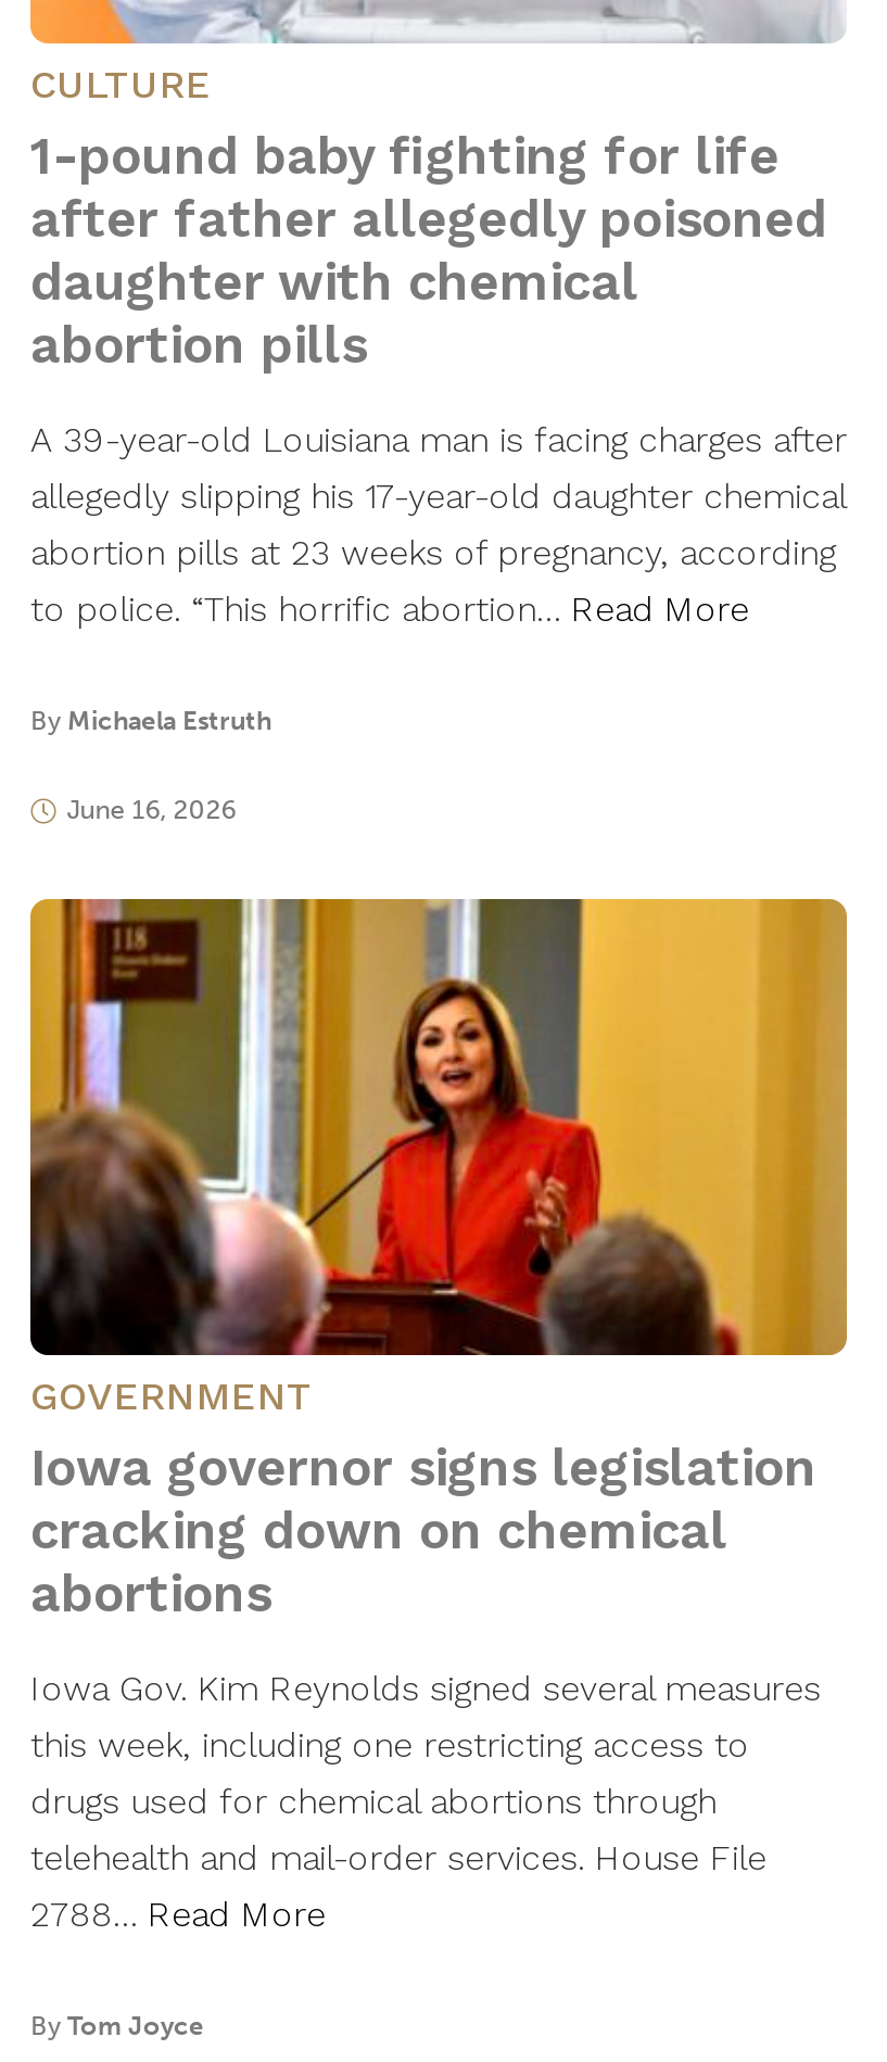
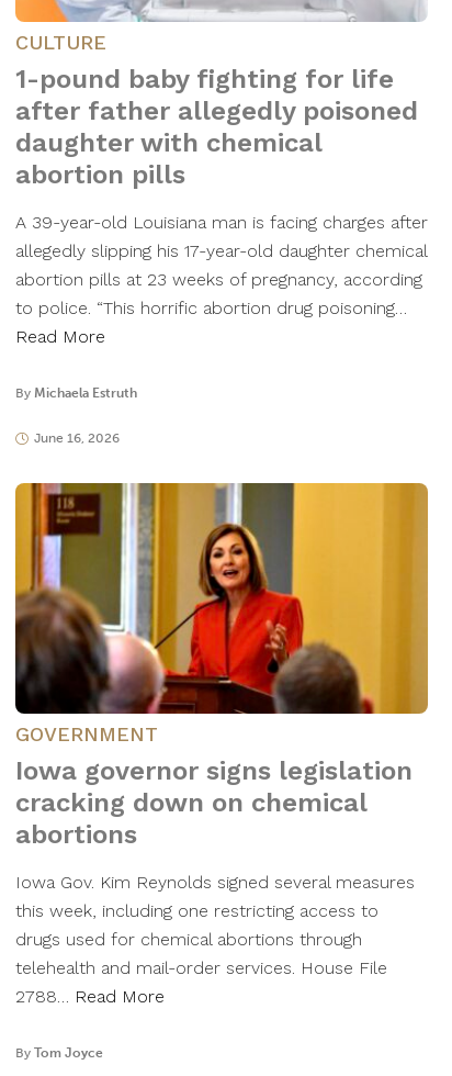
[30,589,749,630] to police. “This horrific abortion… Read More -> [15,298,407,347] to police. “This horrific abortion drug poisoning… | Read More

